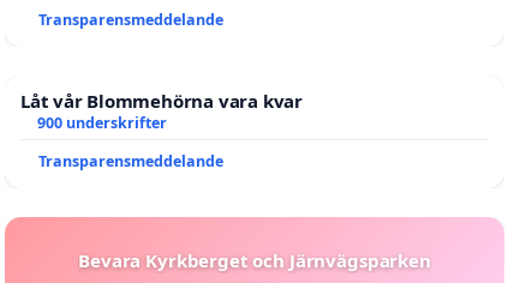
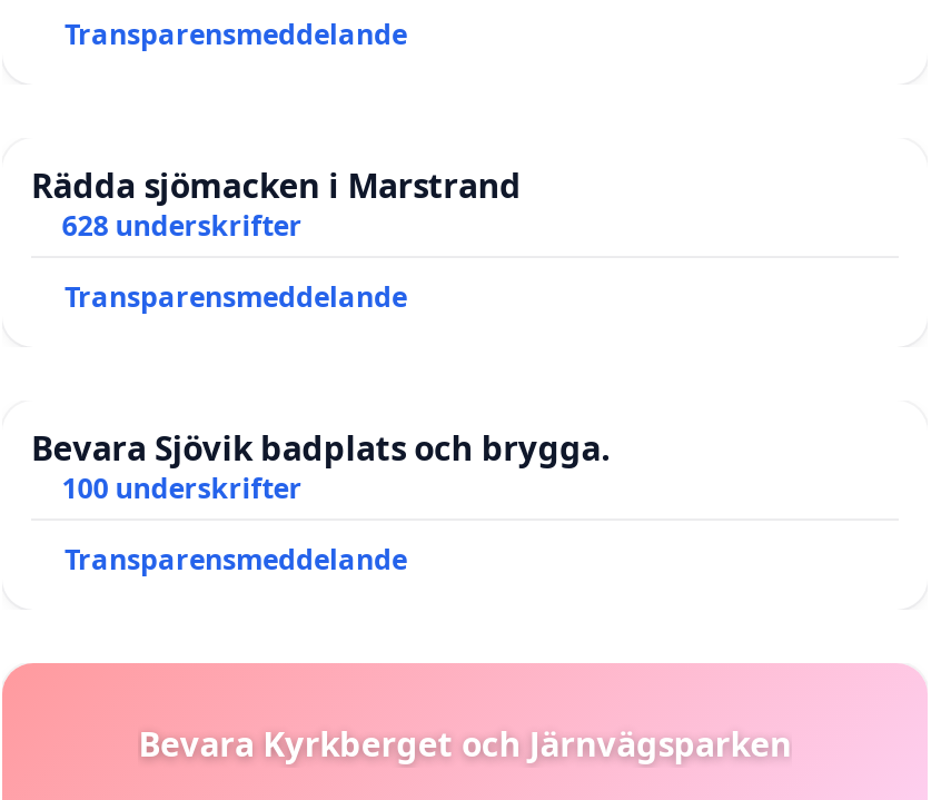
[20,89,303,133] Låt vår Blommehörna vara kvar | 900 underskrifter -> [31,163,609,508] Rädda sjömacken i Marstrand | 628 underskrifter | Transparensmeddelande | Bevara Sjövik badplats och brygga. | 100 underskrifter

